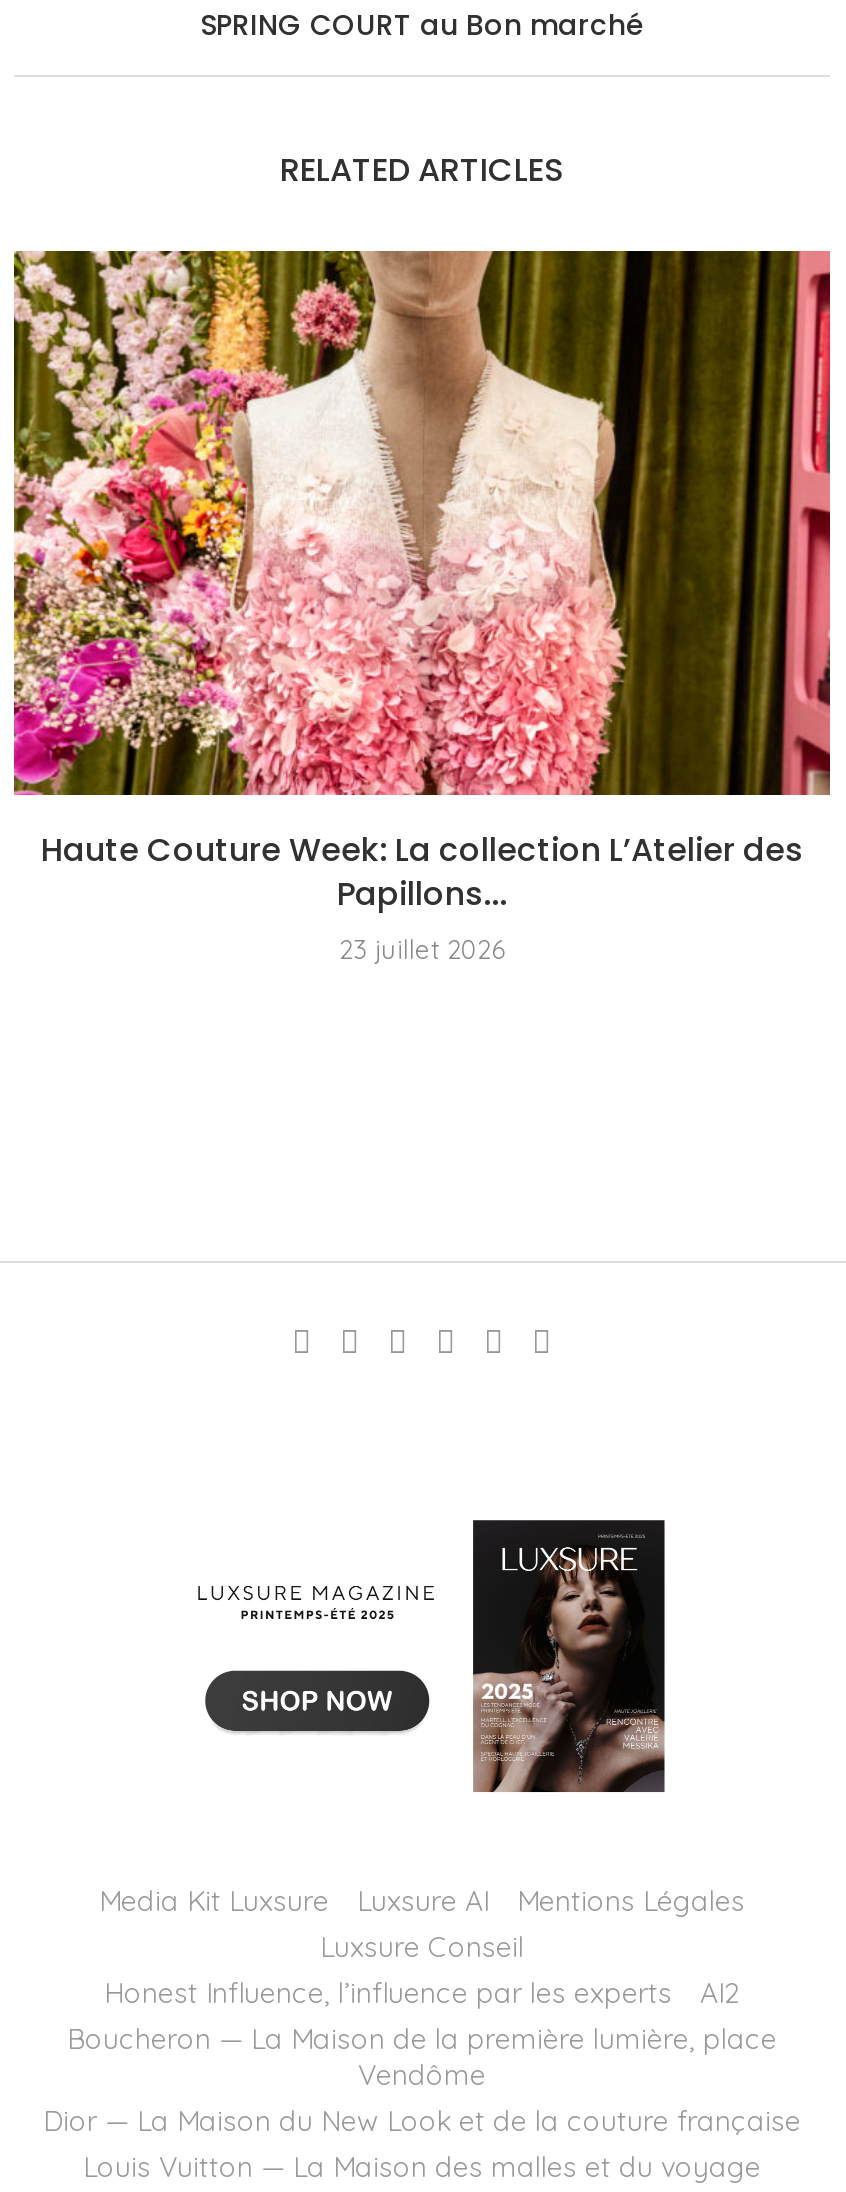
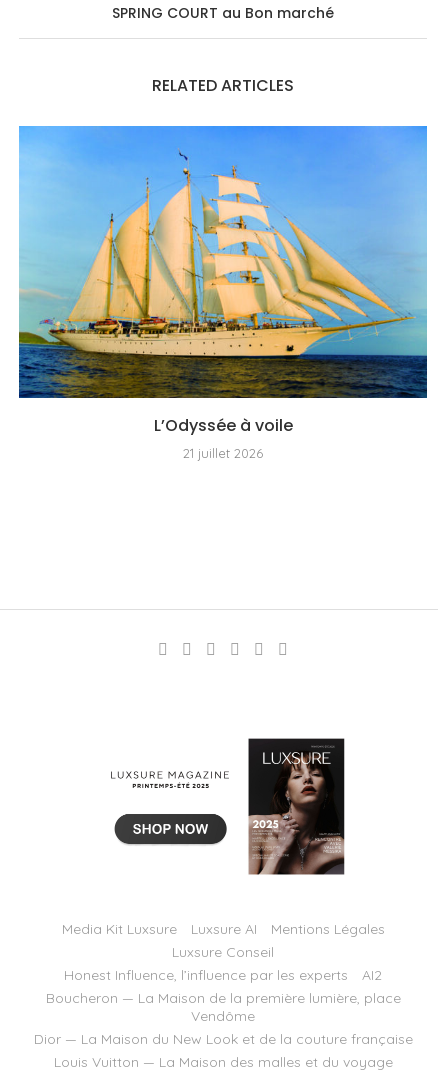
[12,248,832,966] [image] | Haute Couture Week: La collection L’Atelier des | Papillons... | 23 juillet 2026 -> [18,125,428,461] [image] | L’Odyssée à voile | 21 juillet 2026

